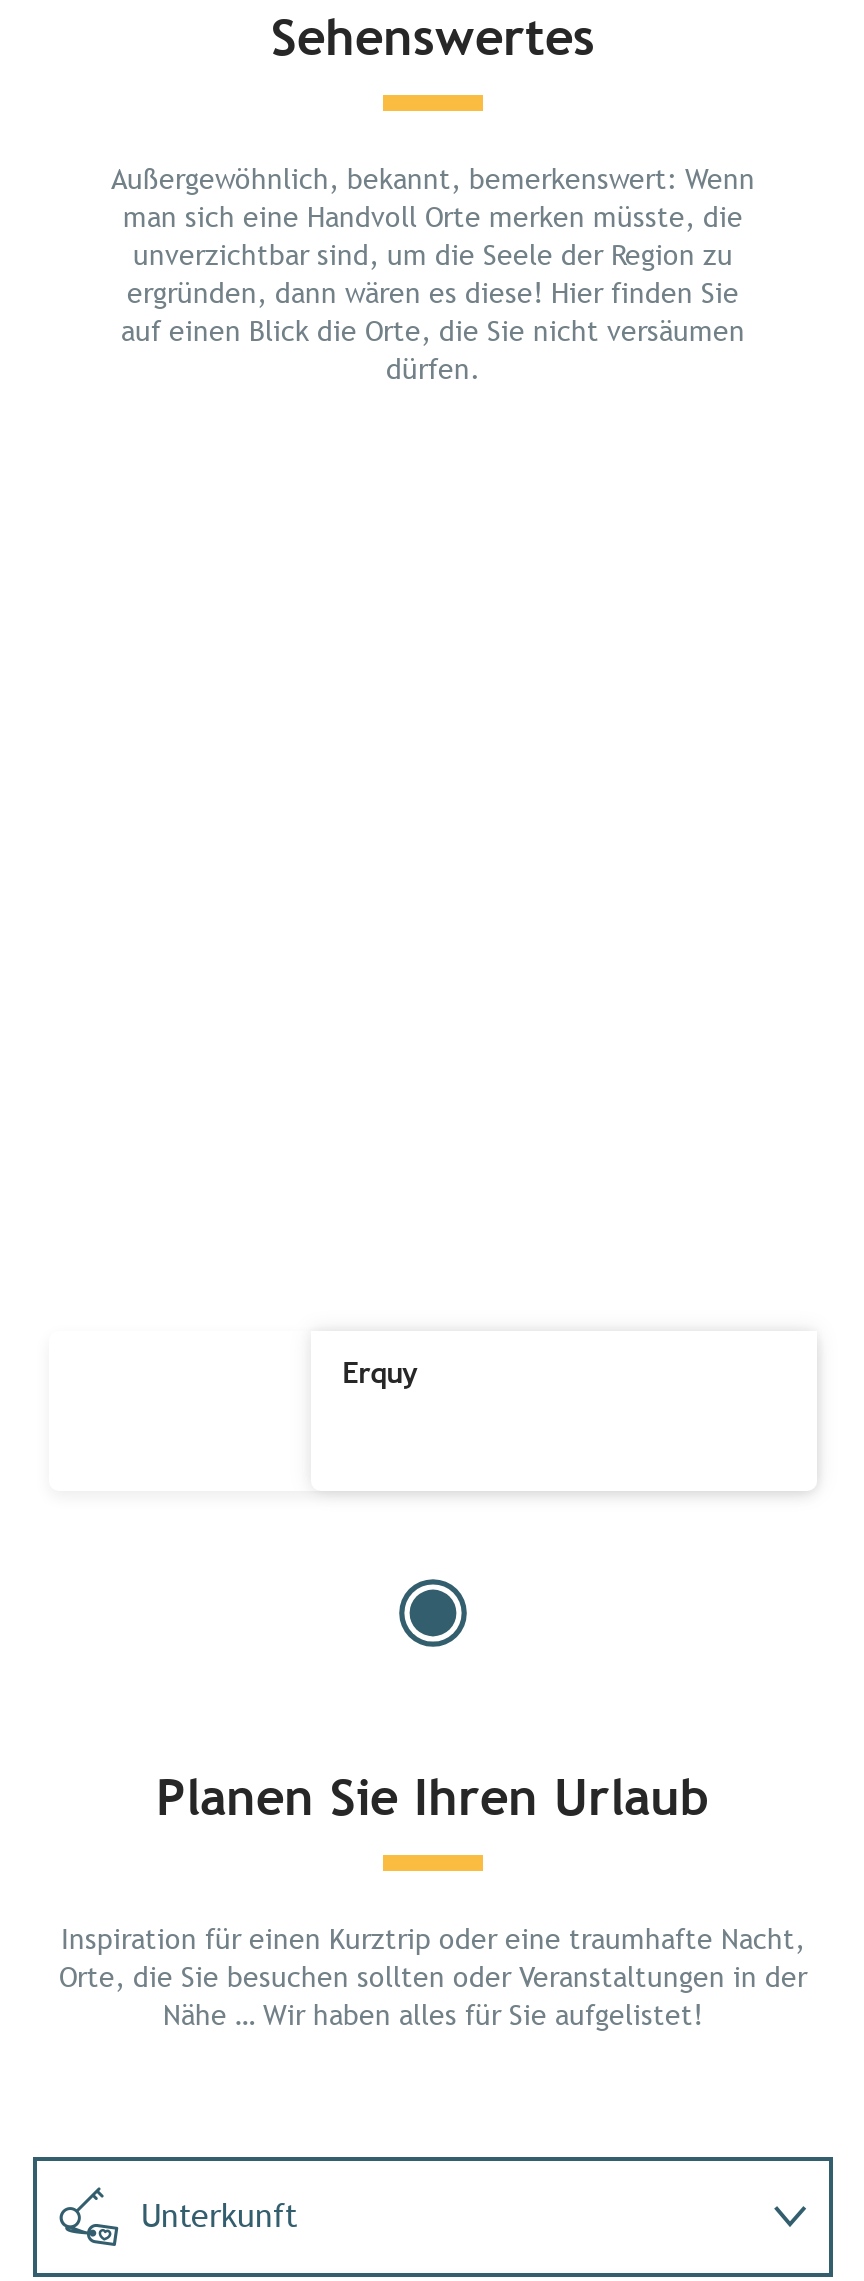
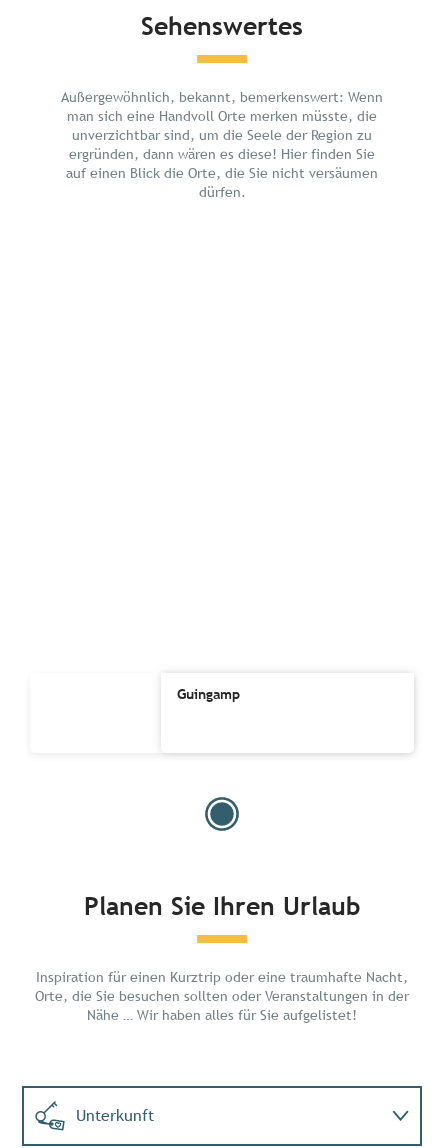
[342,1356,416,1390] Erquy -> [177,685,240,702] Guingamp

